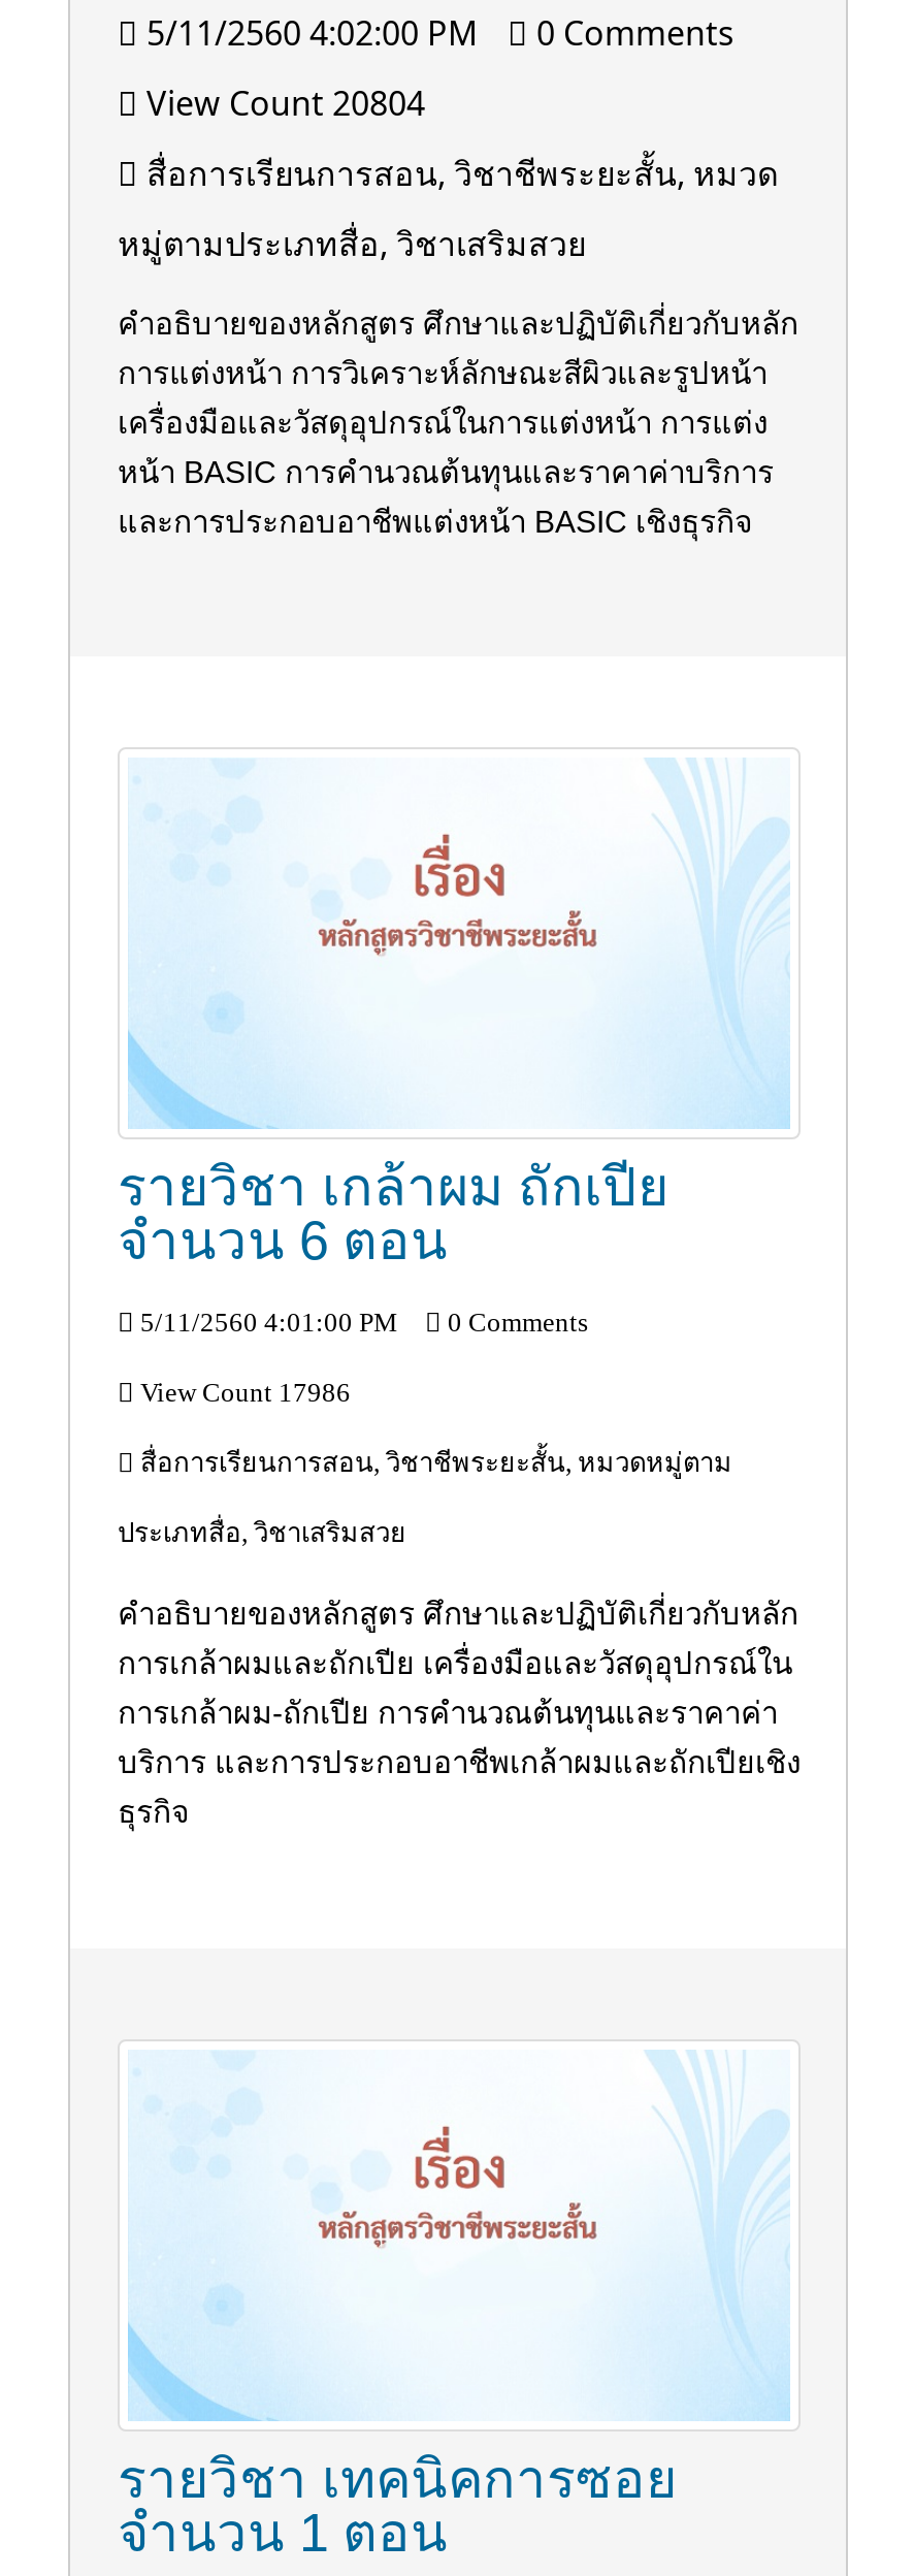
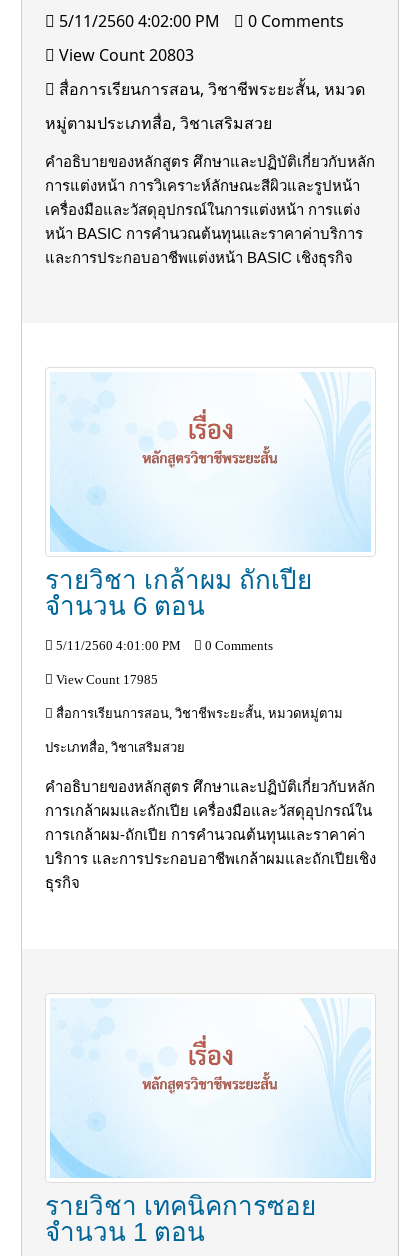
[138,80,425,125] View Count 20804 -> [55,44,194,66] View Count 20803
[134,1376,351,1407] View Count 17986 -> [53,672,158,687] View Count 17985

